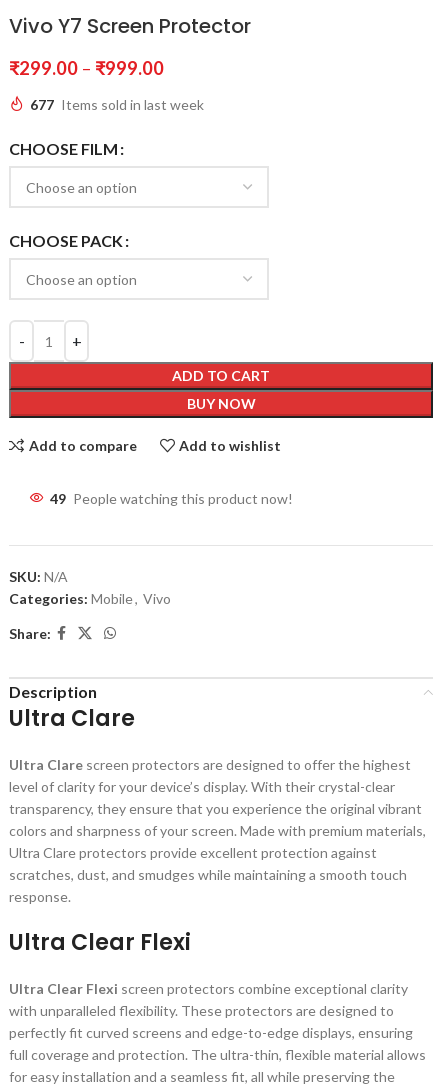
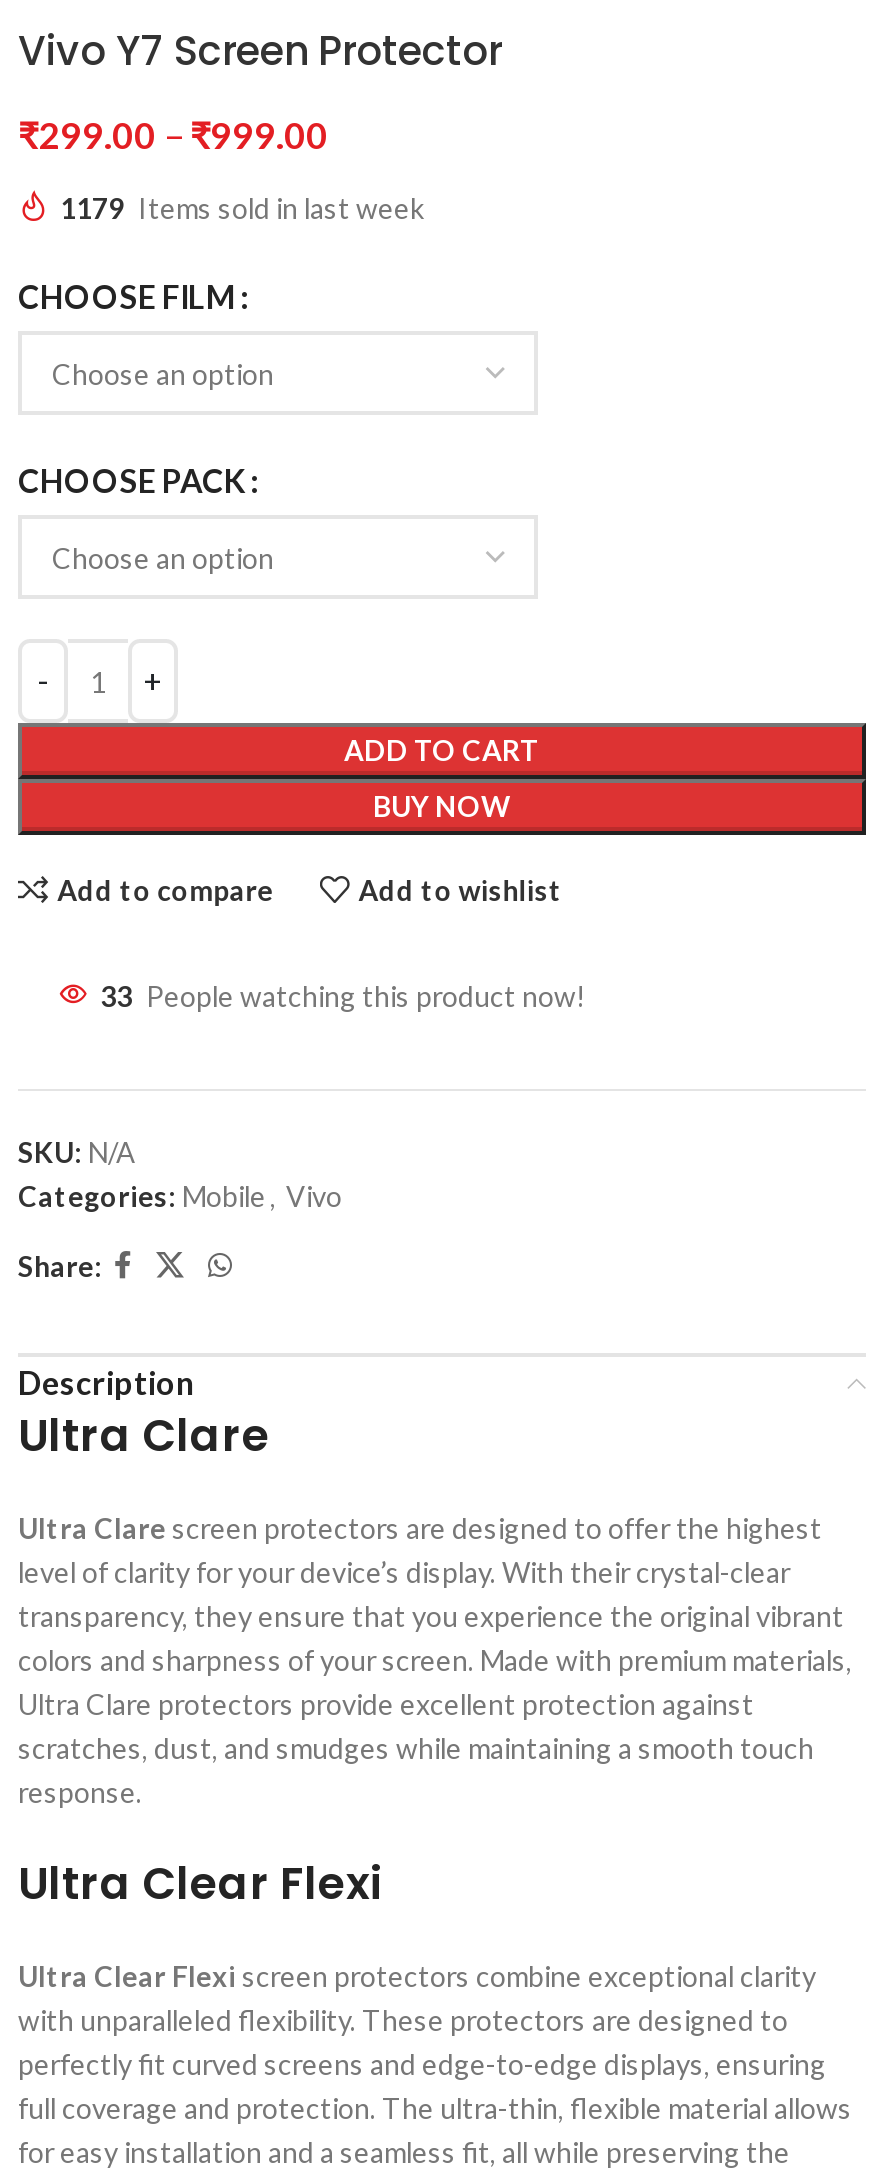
[30,96,204,113] 677 Items sold in last week -> [60,191,424,225] 1179 Items sold in last week
[50,490,293,507] 49 People watching this product now! -> [100,979,586,1013] 33 People watching this product now!

